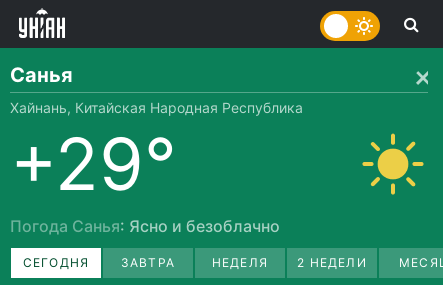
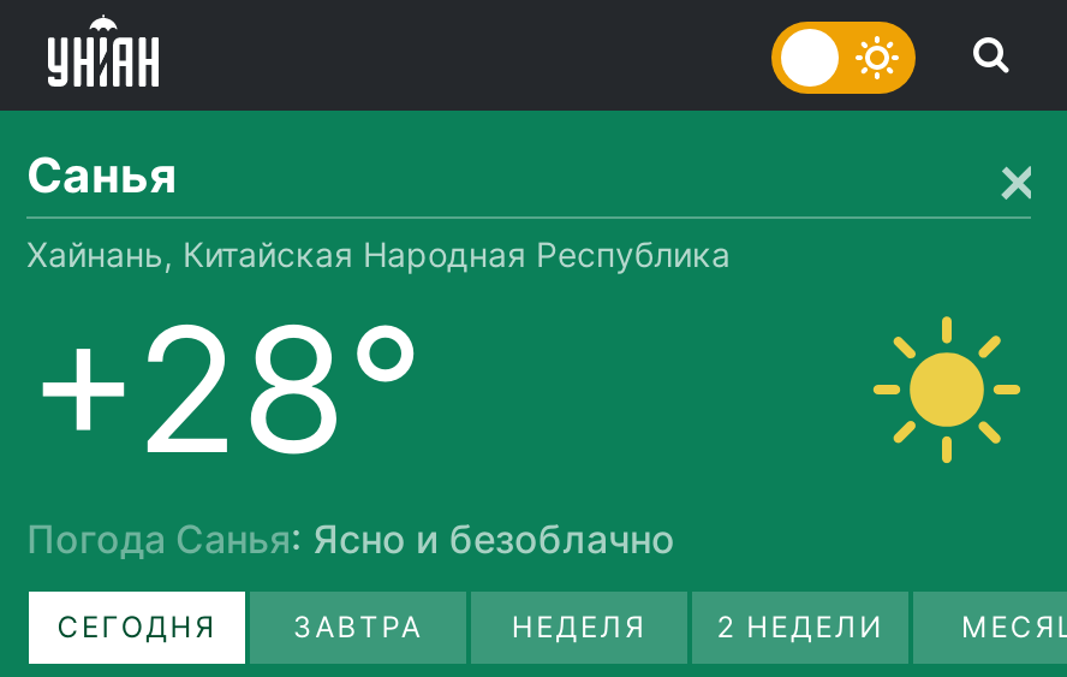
[10,120,177,207] +29° -> [26,284,425,493] +28°

